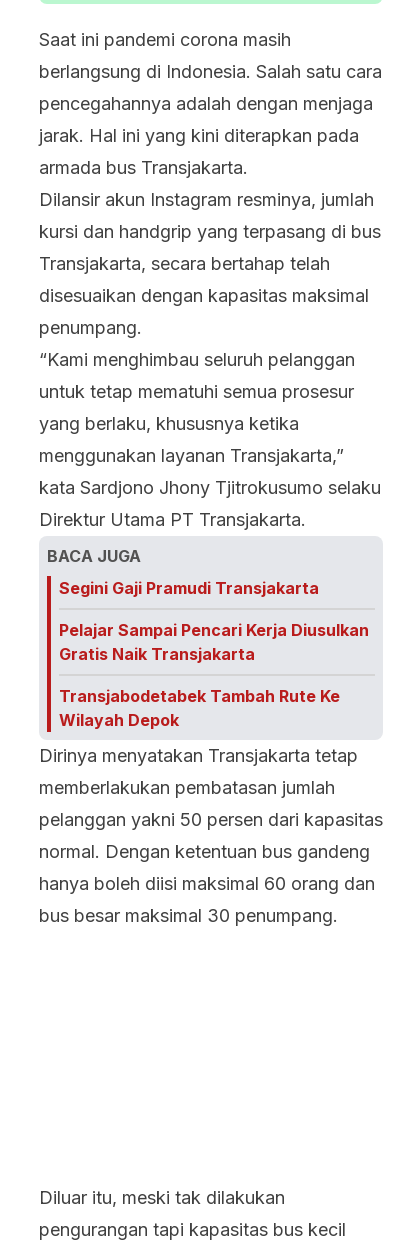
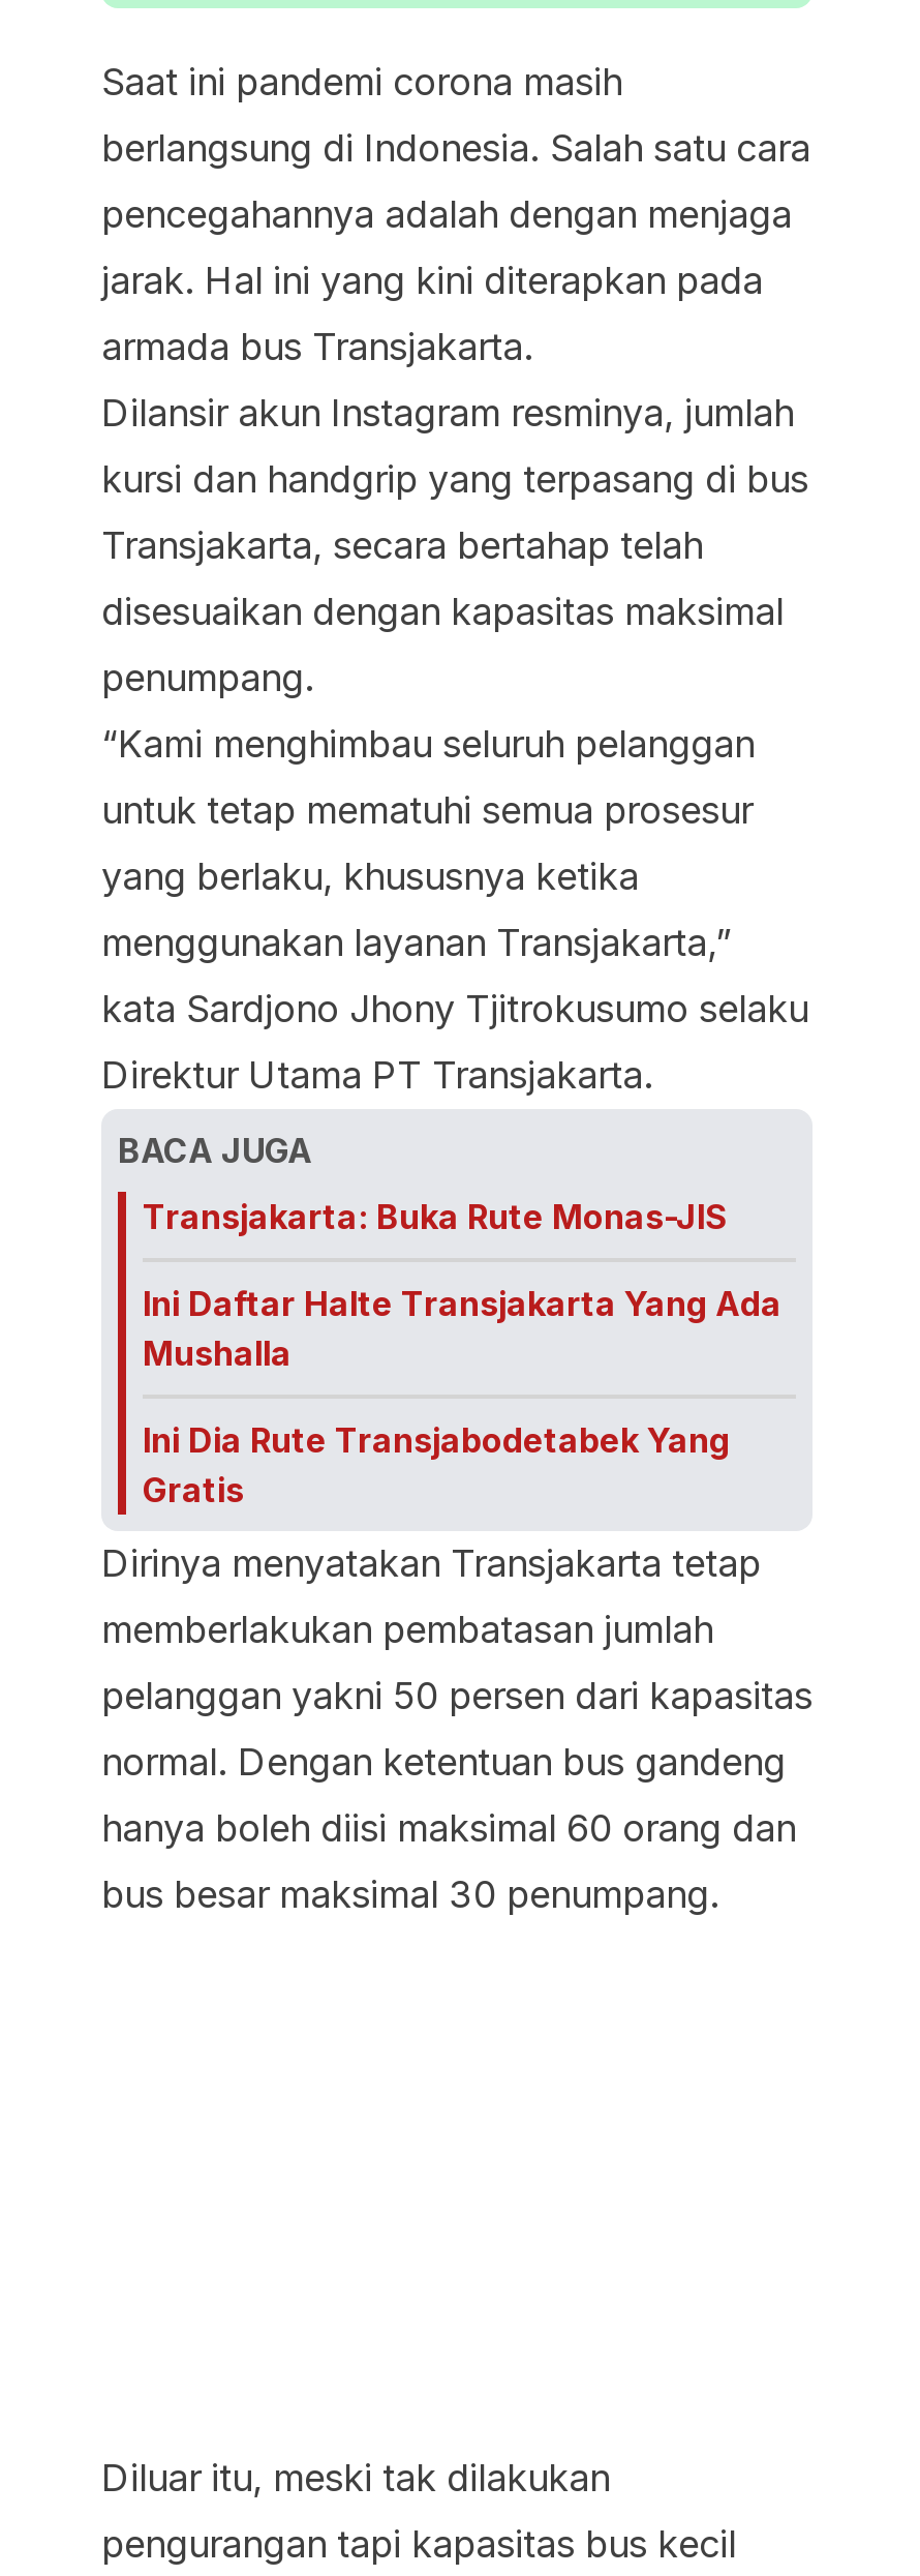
[59,578,319,598] Segini Gaji Pramudi Transjakarta -> [143,1196,728,1237] Transjakarta: Buka Rute Monas-JIS
[59,620,369,664] Pelajar Sampai Pencari Kerja Diusulkan | Gratis Naik Transjakarta -> [143,1283,781,1374] Ini Daftar Halte Transjakarta Yang Ada | Mushalla
[59,686,340,730] Transjabodetabek Tambah Rute Ke | Wilayah Depok -> [143,1419,730,1510] Ini Dia Rute Transjabodetabek Yang | Gratis

